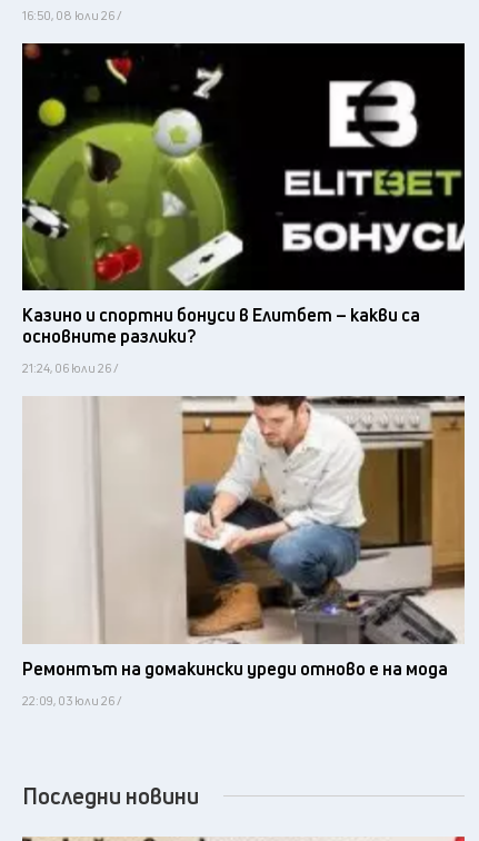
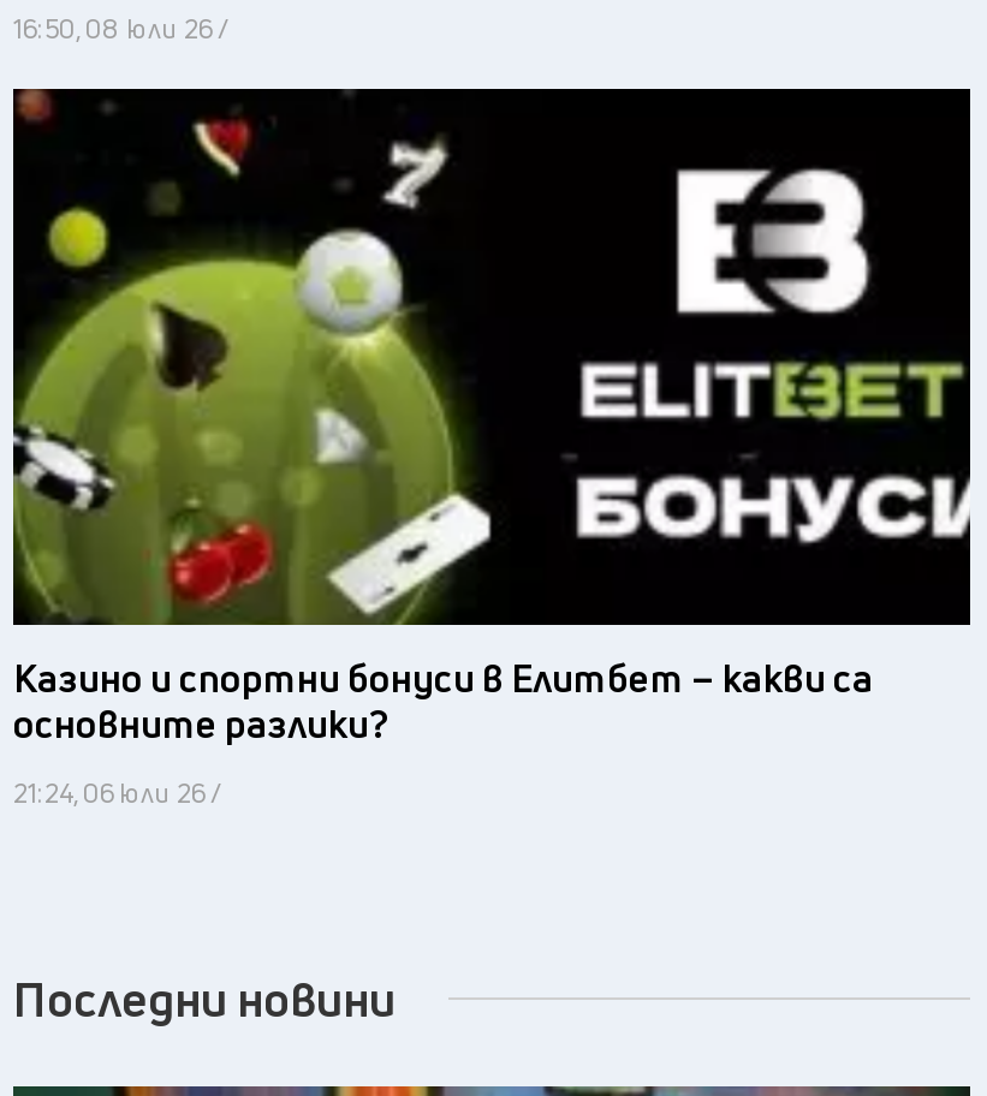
[22,395,466,708] [image] | Ремонтът на домакински уреди отново е на мода | 22:09, 03 юли 26 / -> none

